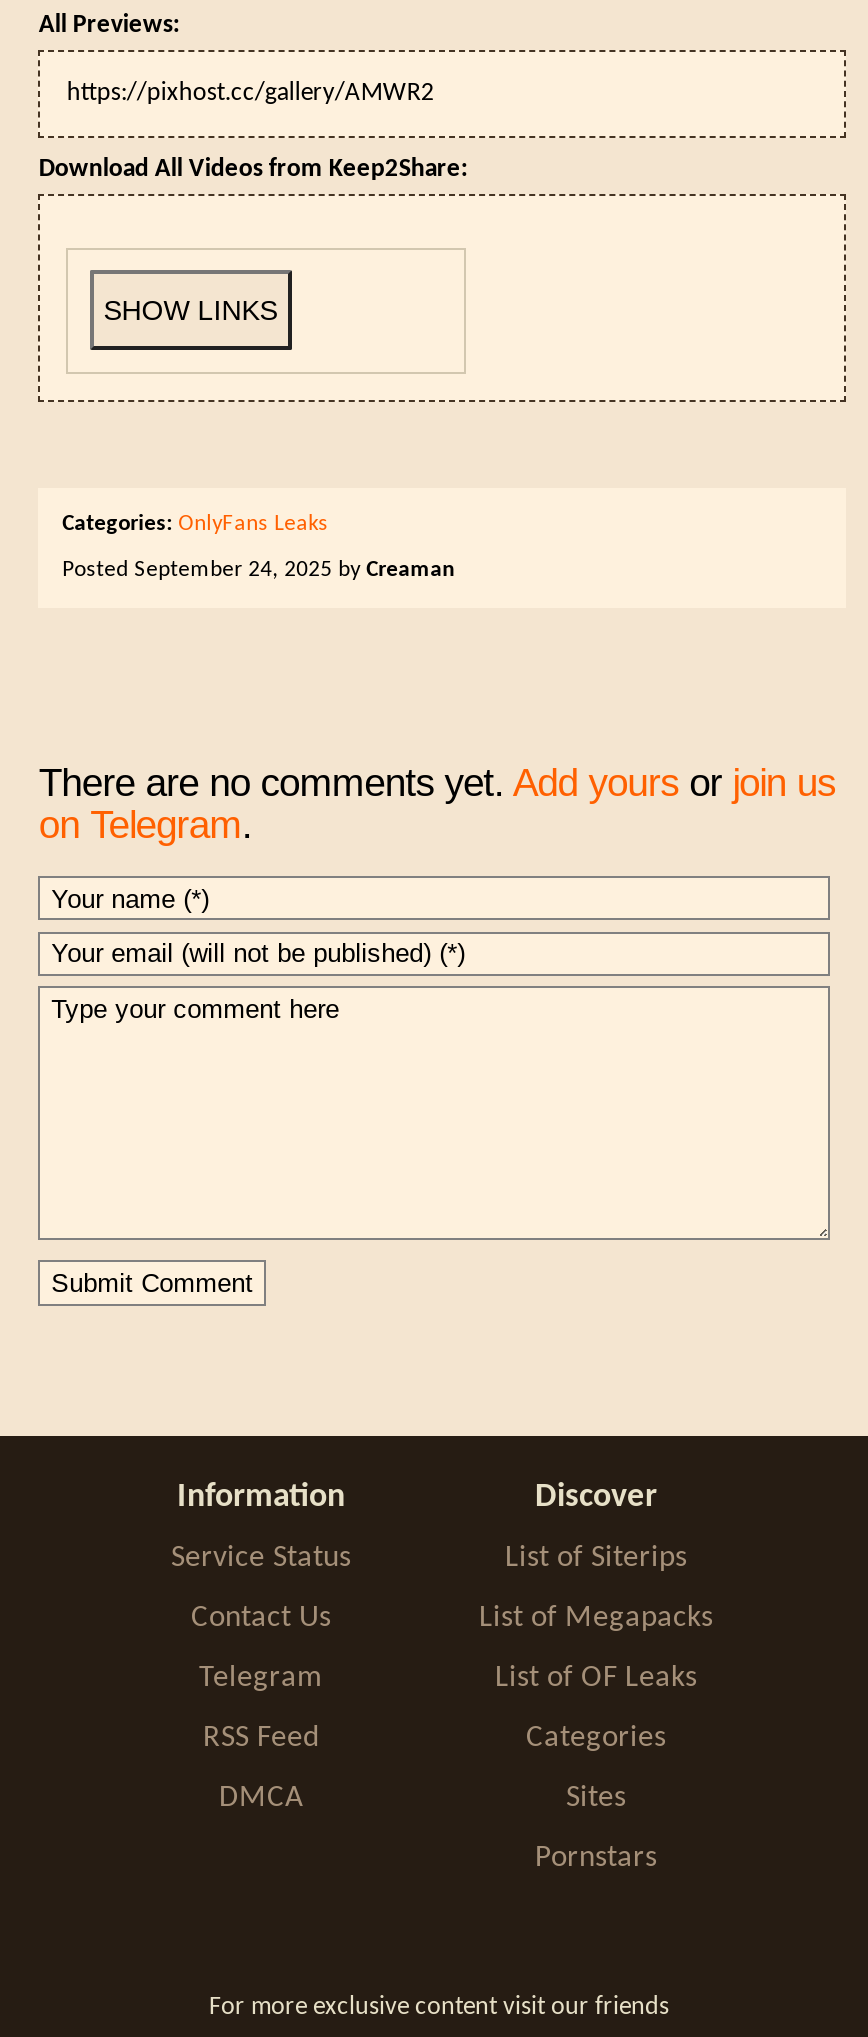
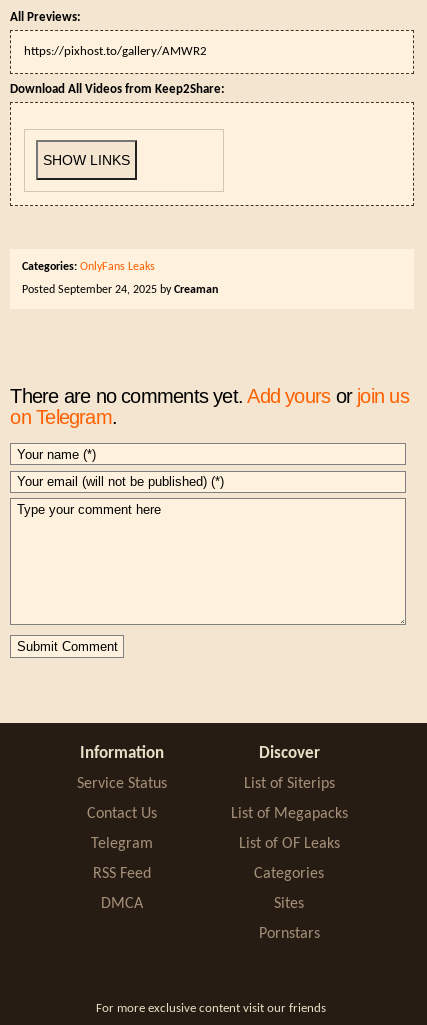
[67,80,435,106] https://pixhost.cc/gallery/AMWR2 -> [24,45,207,58] https://pixhost.to/gallery/AMWR2

